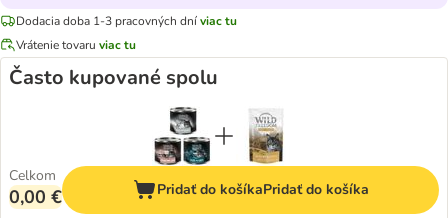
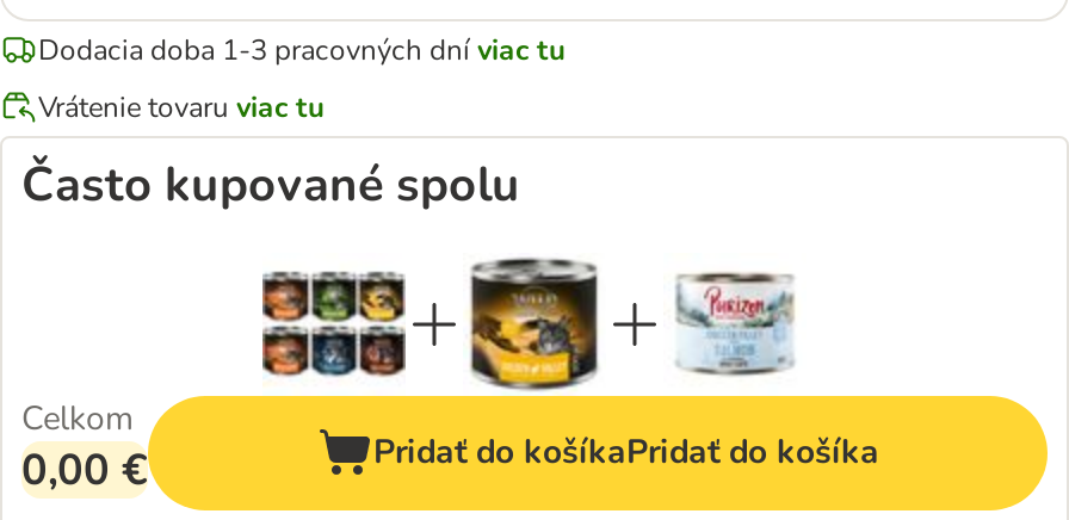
[110,106,333,166] [image] -> [260,255,797,396] [image]

